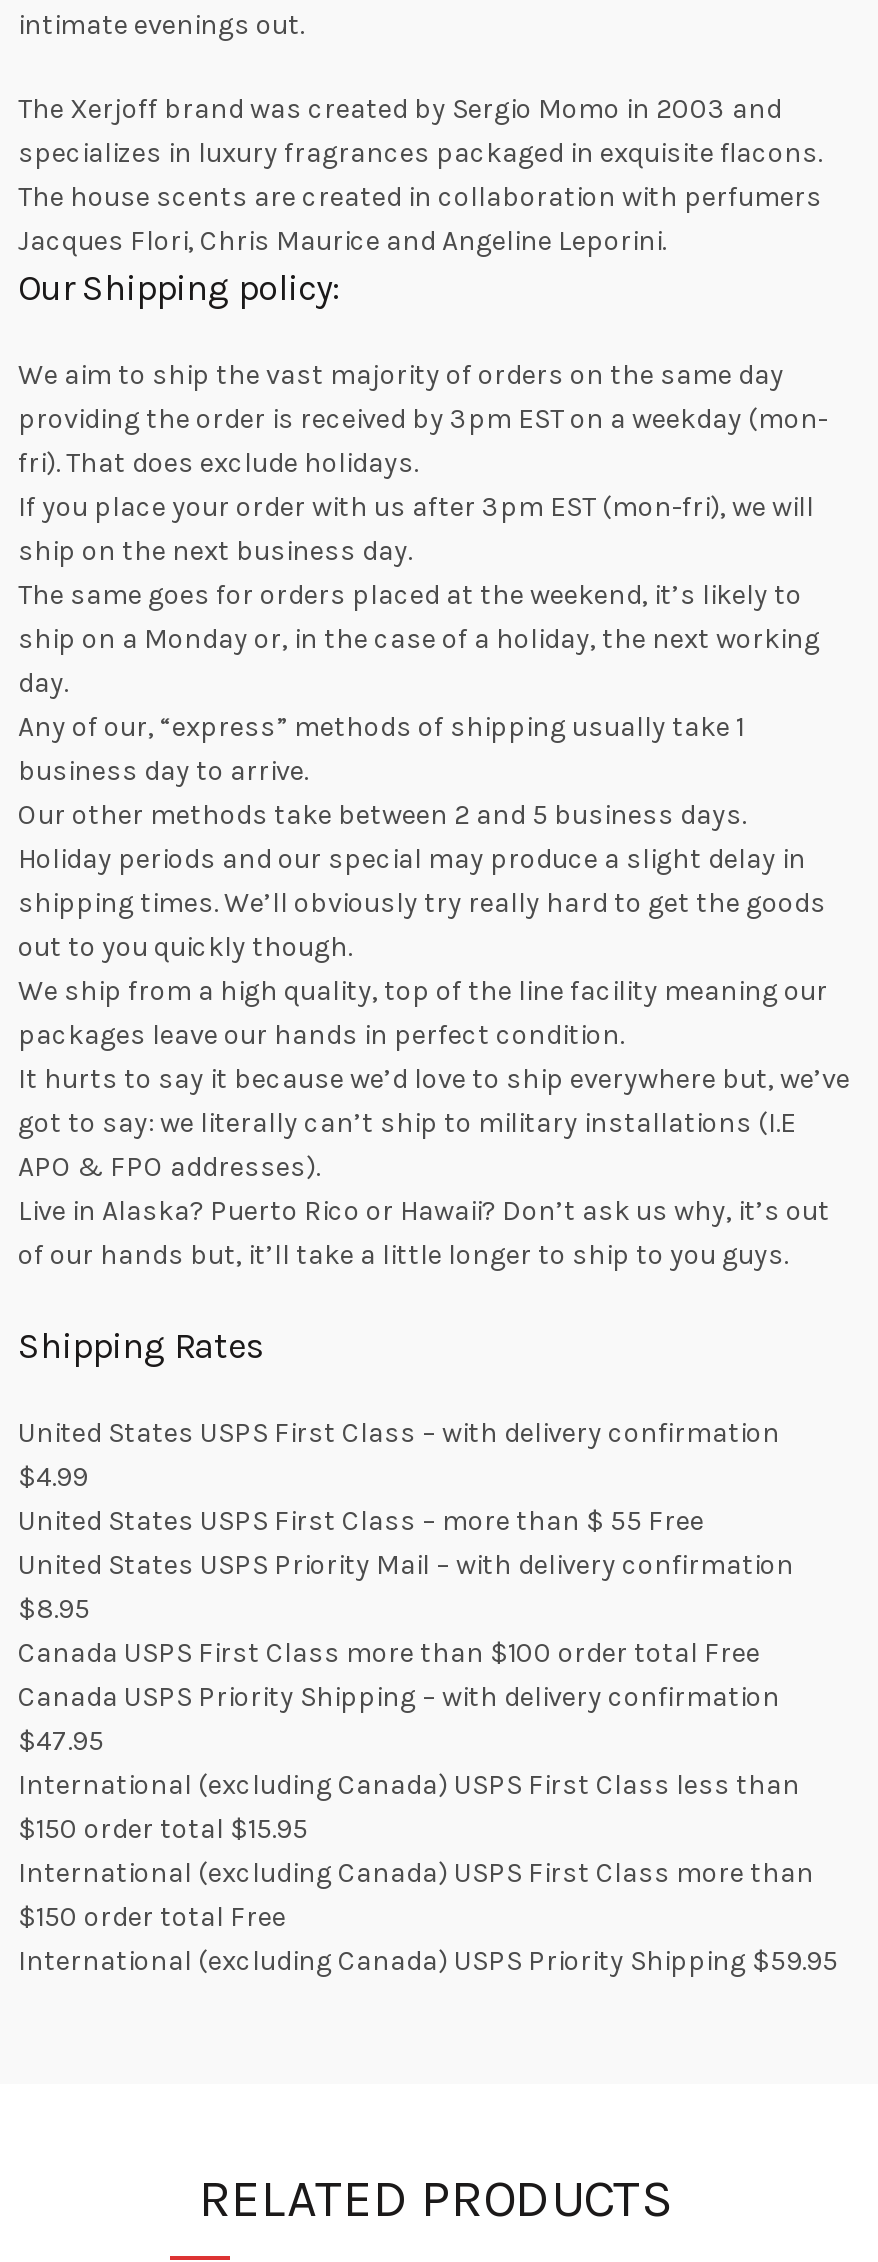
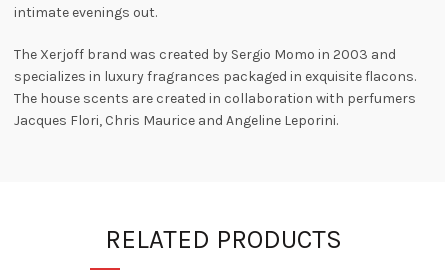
[18,265,850,1977] Our Shipping policy: | We aim to ship the vast majority of orders on the same day | providing the order is received by 3pm EST on a weekday (mon- | fri). That does exclude holidays. | If you place your order with us after 3pm EST (mon-fri), we will | ship on the next business day. | The same goes for orders placed at the weekend, it’s likely to | ship on a Monday or, in the case of a holiday, the next working | day. | Any of our, “express” methods of shipping usually take 1 | business day to arrive. | Our other methods take between 2 and 5 business days. | Holiday periods and our special may produce a slight delay in | shipping times. We’ll obviously try really hard to get the goods | out to you quickly though. | We ship from a high quality, top of the line facility meaning our | packages leave our hands in perfect condition. | It hurts to say it because we’d love to ship everywhere but, we’ve | got to say: we literally can’t ship to military installations (I.E | APO & FPO addresses). | Live in Alaska? Puerto Rico or Hawaii? Don’t ask us why, it’s out | of our hands but, it’ll take a little longer to ship to you guys. | Shipping Rates | United States USPS First Class – with delivery confirmation | $4.99 | United States USPS First Class – more than $ 55 Free | United States USPS Priority Mail – with delivery confirmation | $8.95 | Canada USPS First Class more than $100 order total Free | Canada USPS Priority Shipping – with delivery confirmation | $47.95 | International (excluding Canada) USPS First Class less than | $150 order total $15.95 | International (excluding Canada) USPS First Class more than | $150 order total Free | International (excluding Canada) USPS Priority Shipping $59.95 -> none

